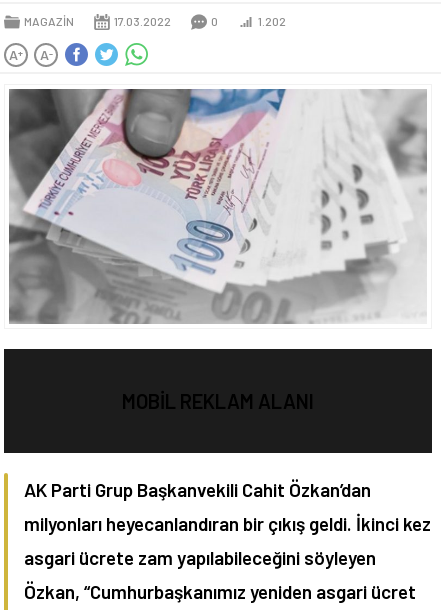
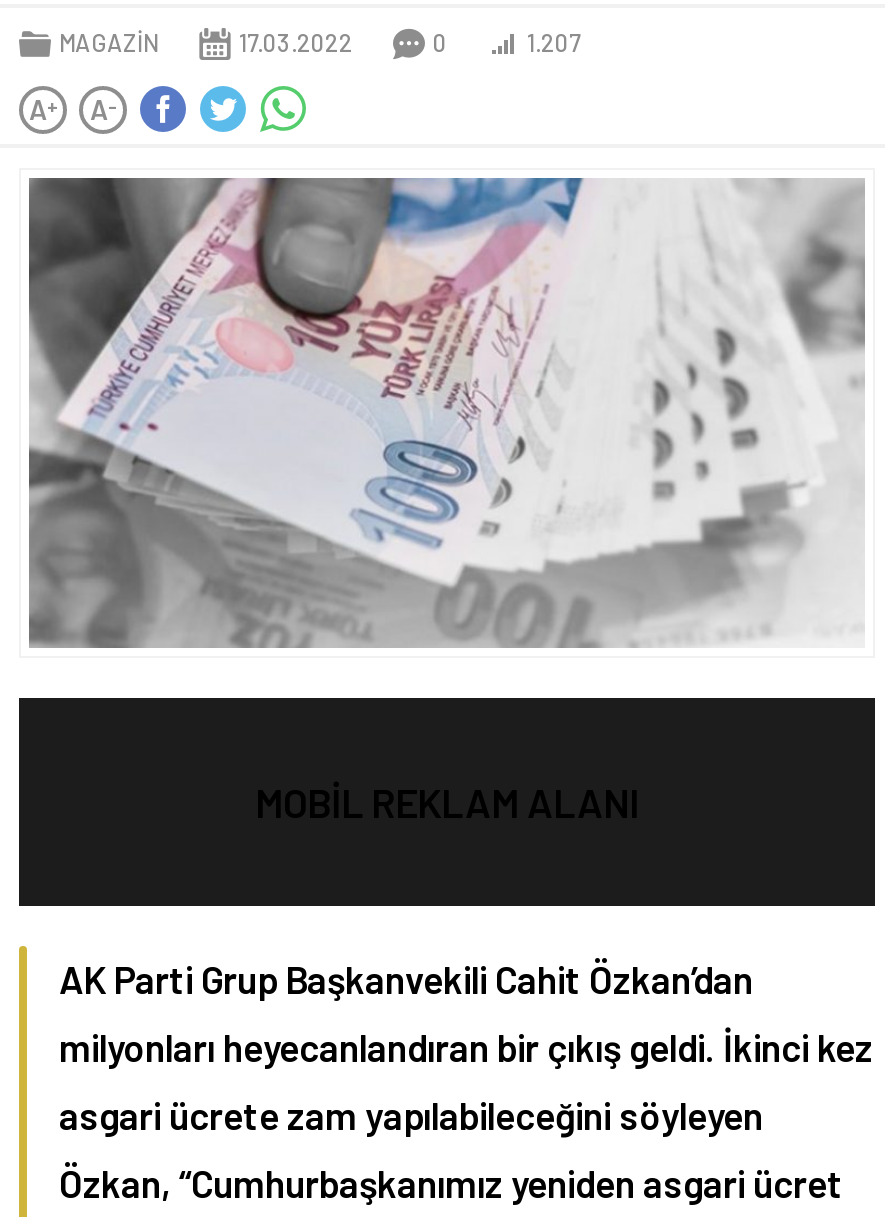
[258,14,286,28] 1.202 -> [527,28,581,56] 1.207

